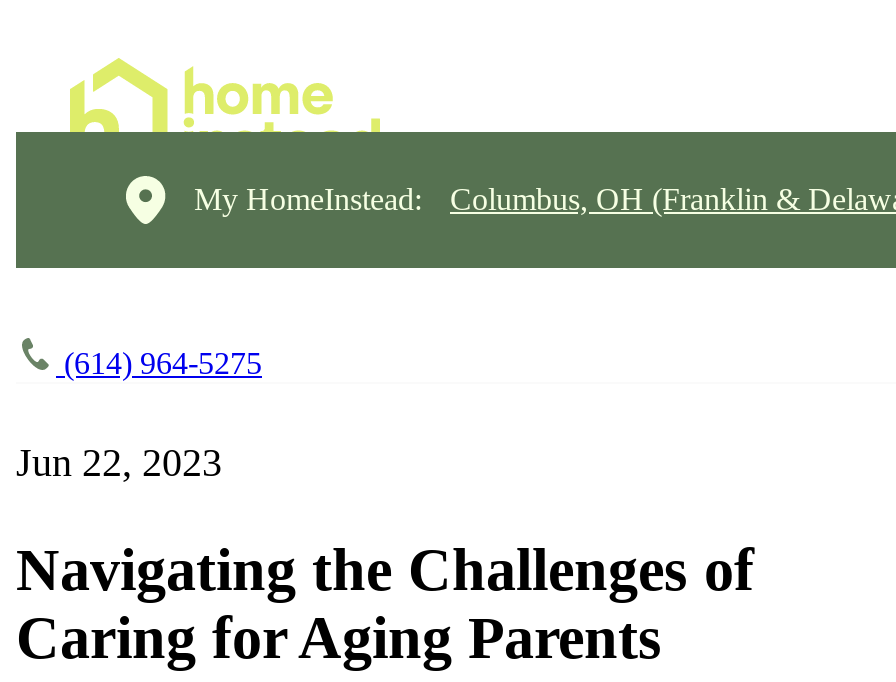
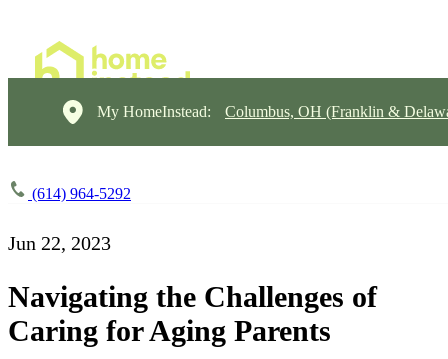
[64,346,262,380] (614) 964-5275 -> [32,185,131,202] (614) 964-5292

